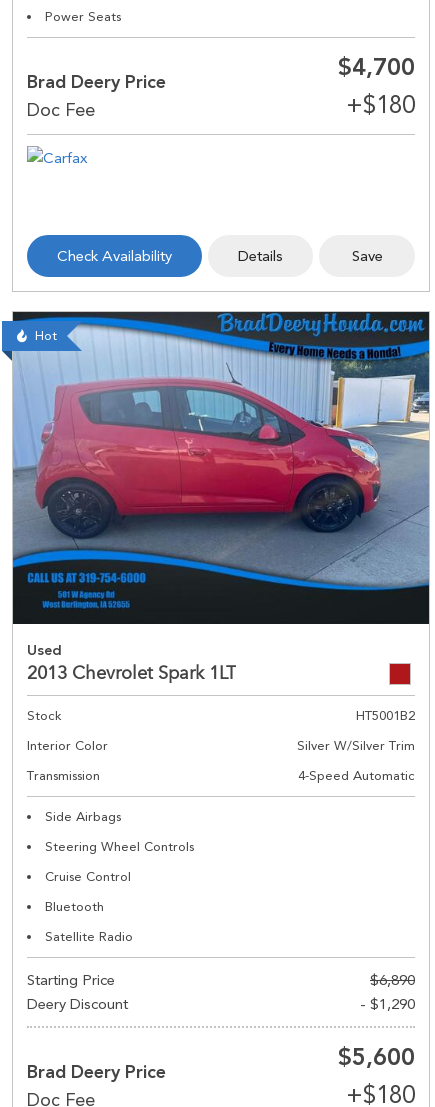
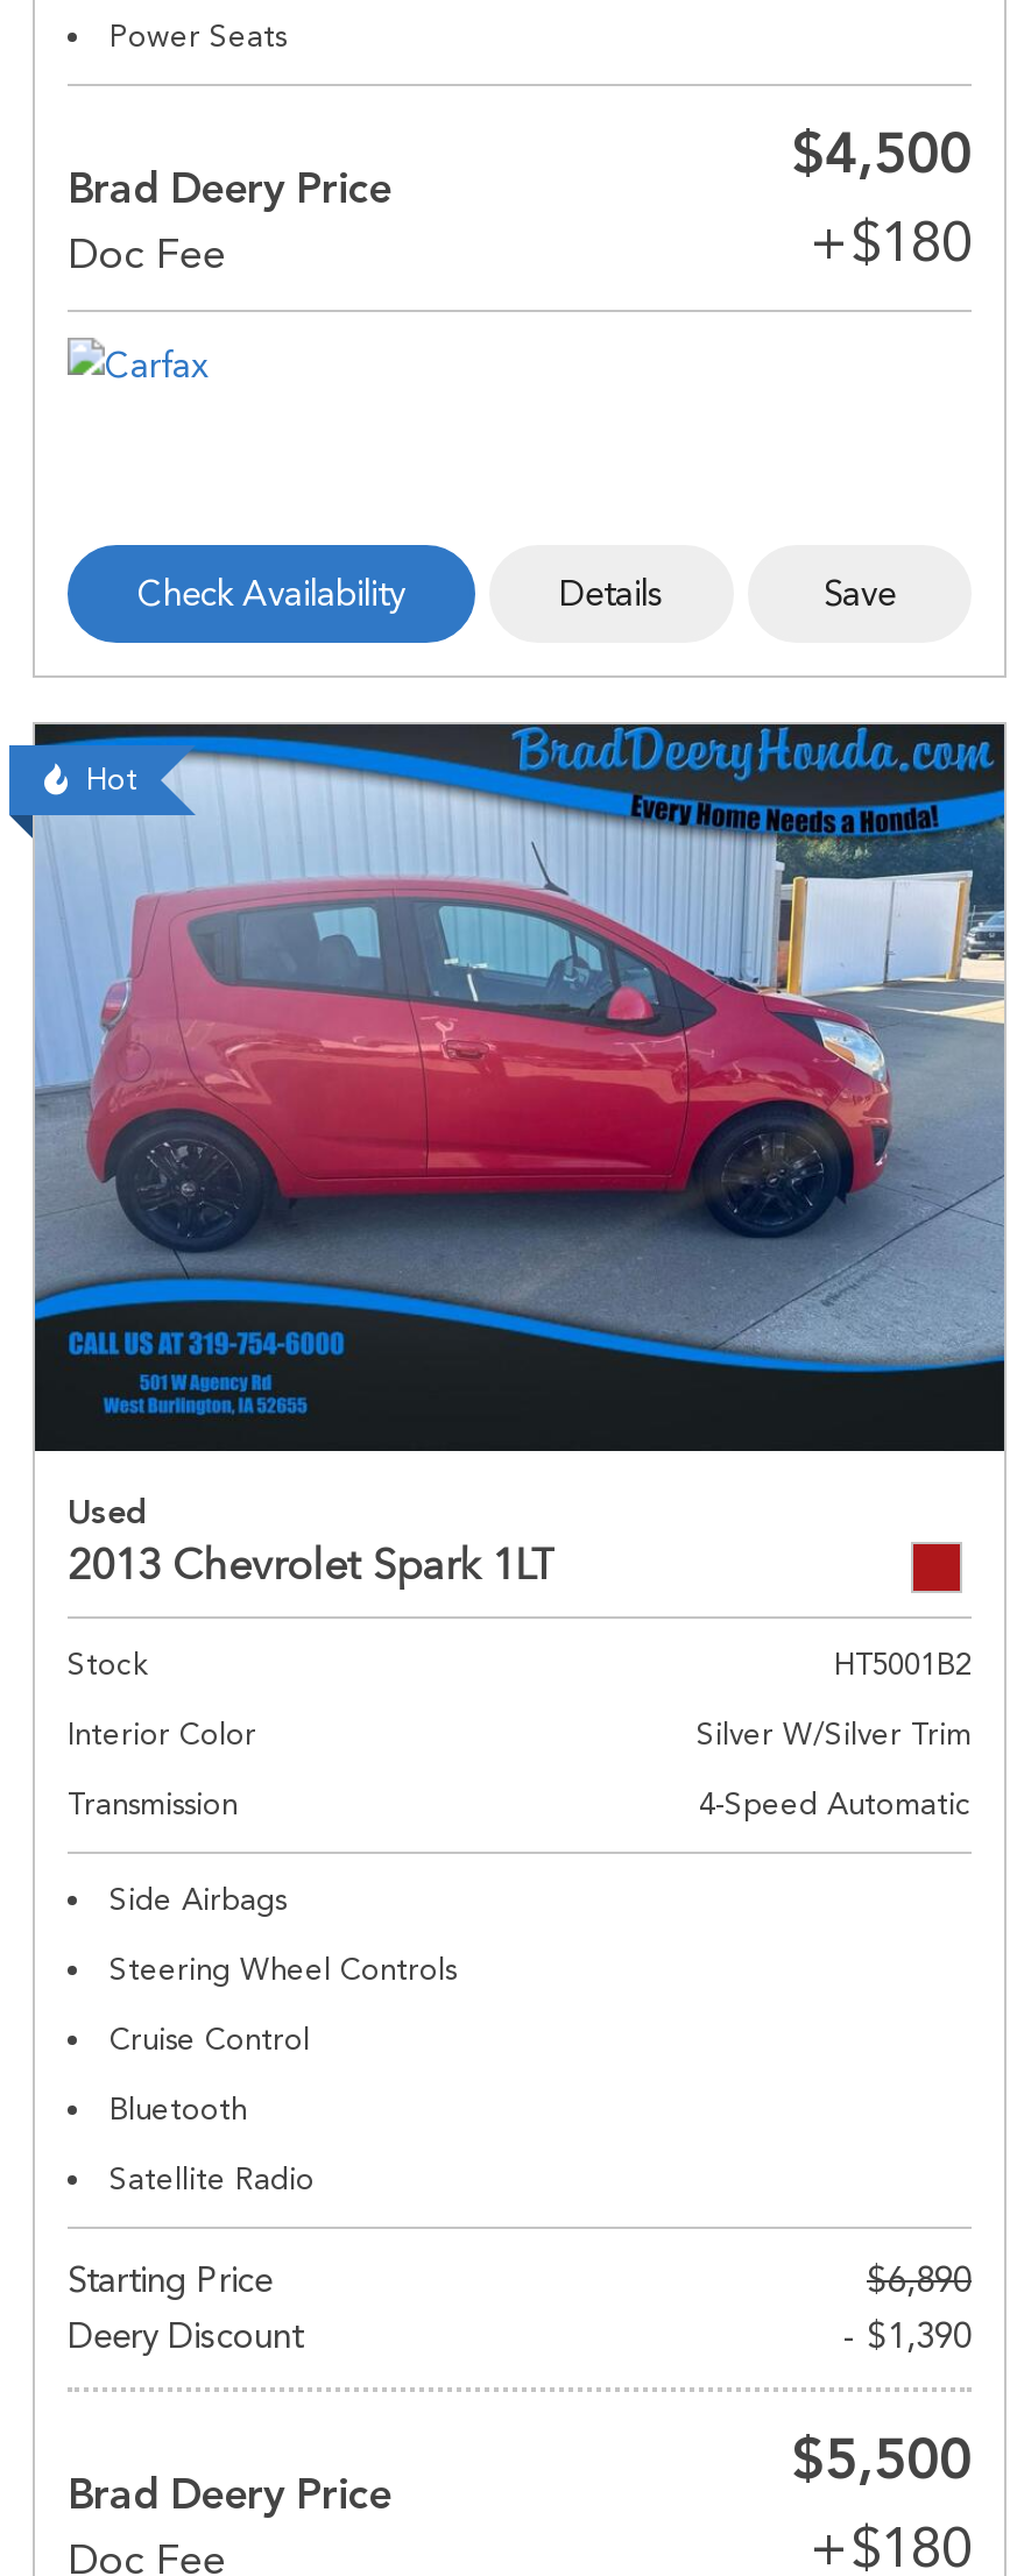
[338,52,415,81] $4,700 -> [792,119,972,186] $4,500
[360,995,415,1013] - $1,290 -> [843,2315,972,2357] - $1,390
[338,1042,415,1071] $5,600 -> [792,2425,972,2492] $5,500

